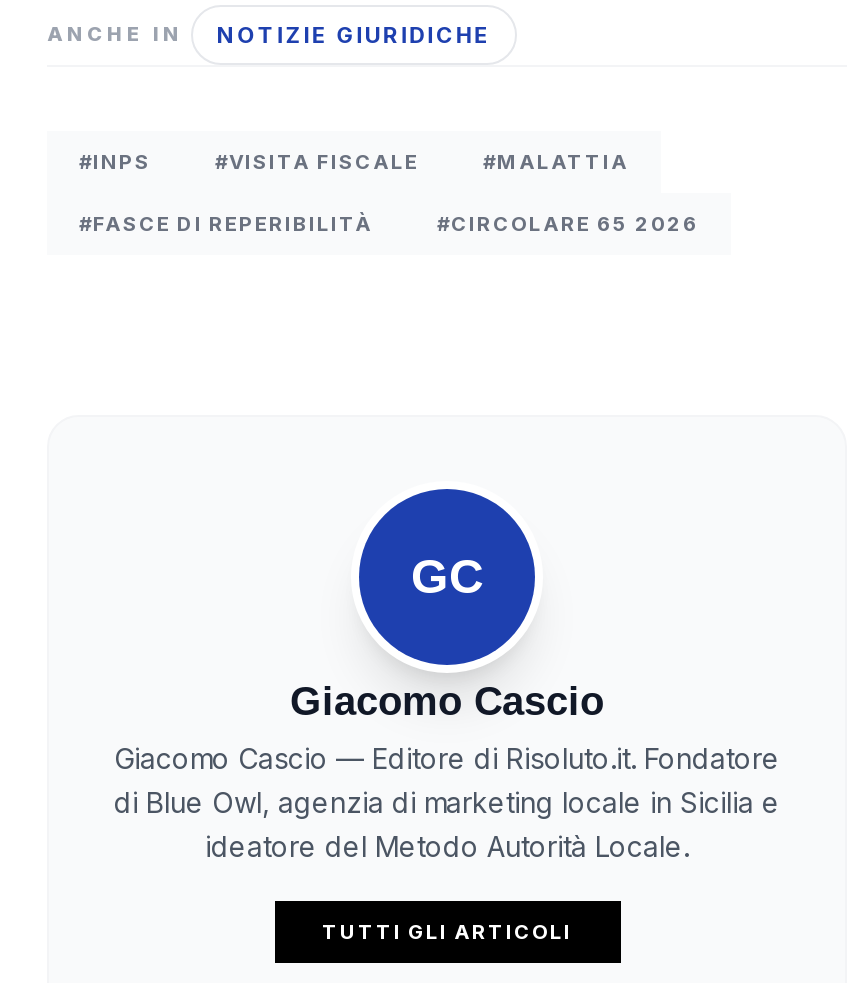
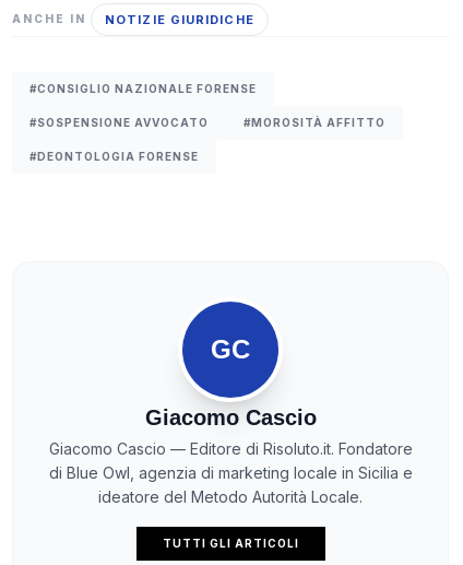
[79,148,699,234] #INPS | #VISITA FISCALE | #MALATTIA | #FASCE DI REPERIBILITÀ | #CIRCOLARE 65 2026 -> [29,82,385,162] #CONSIGLIO NAZIONALE FORENSE | #SOSPENSIONE AVVOCATO | #MOROSITÀ AFFITTO | #DEONTOLOGIA FORENSE

